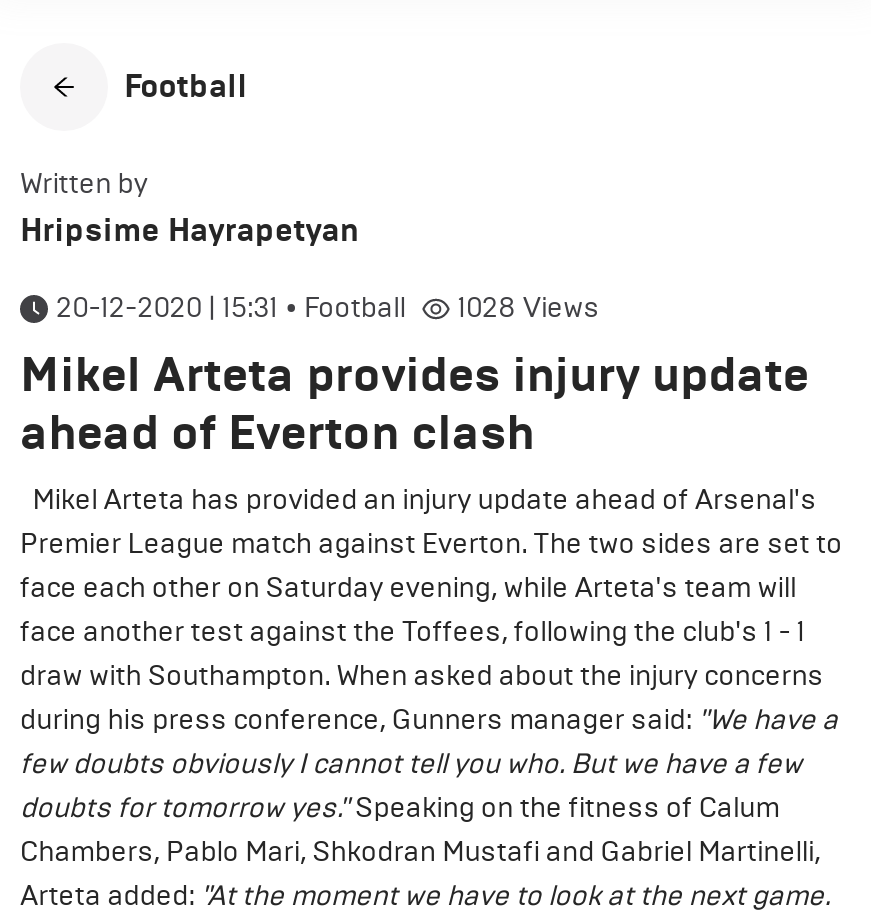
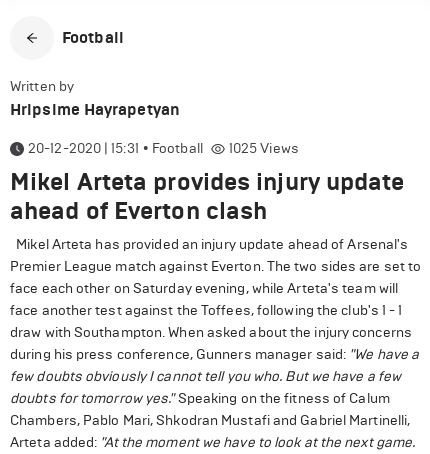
[458,291,600,325] 1028 Views -> [229,140,299,157] 1025 Views

